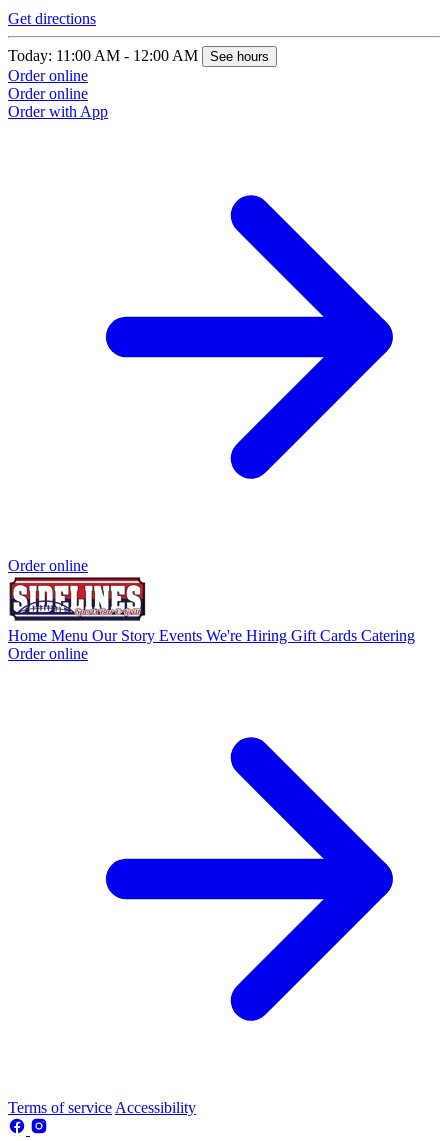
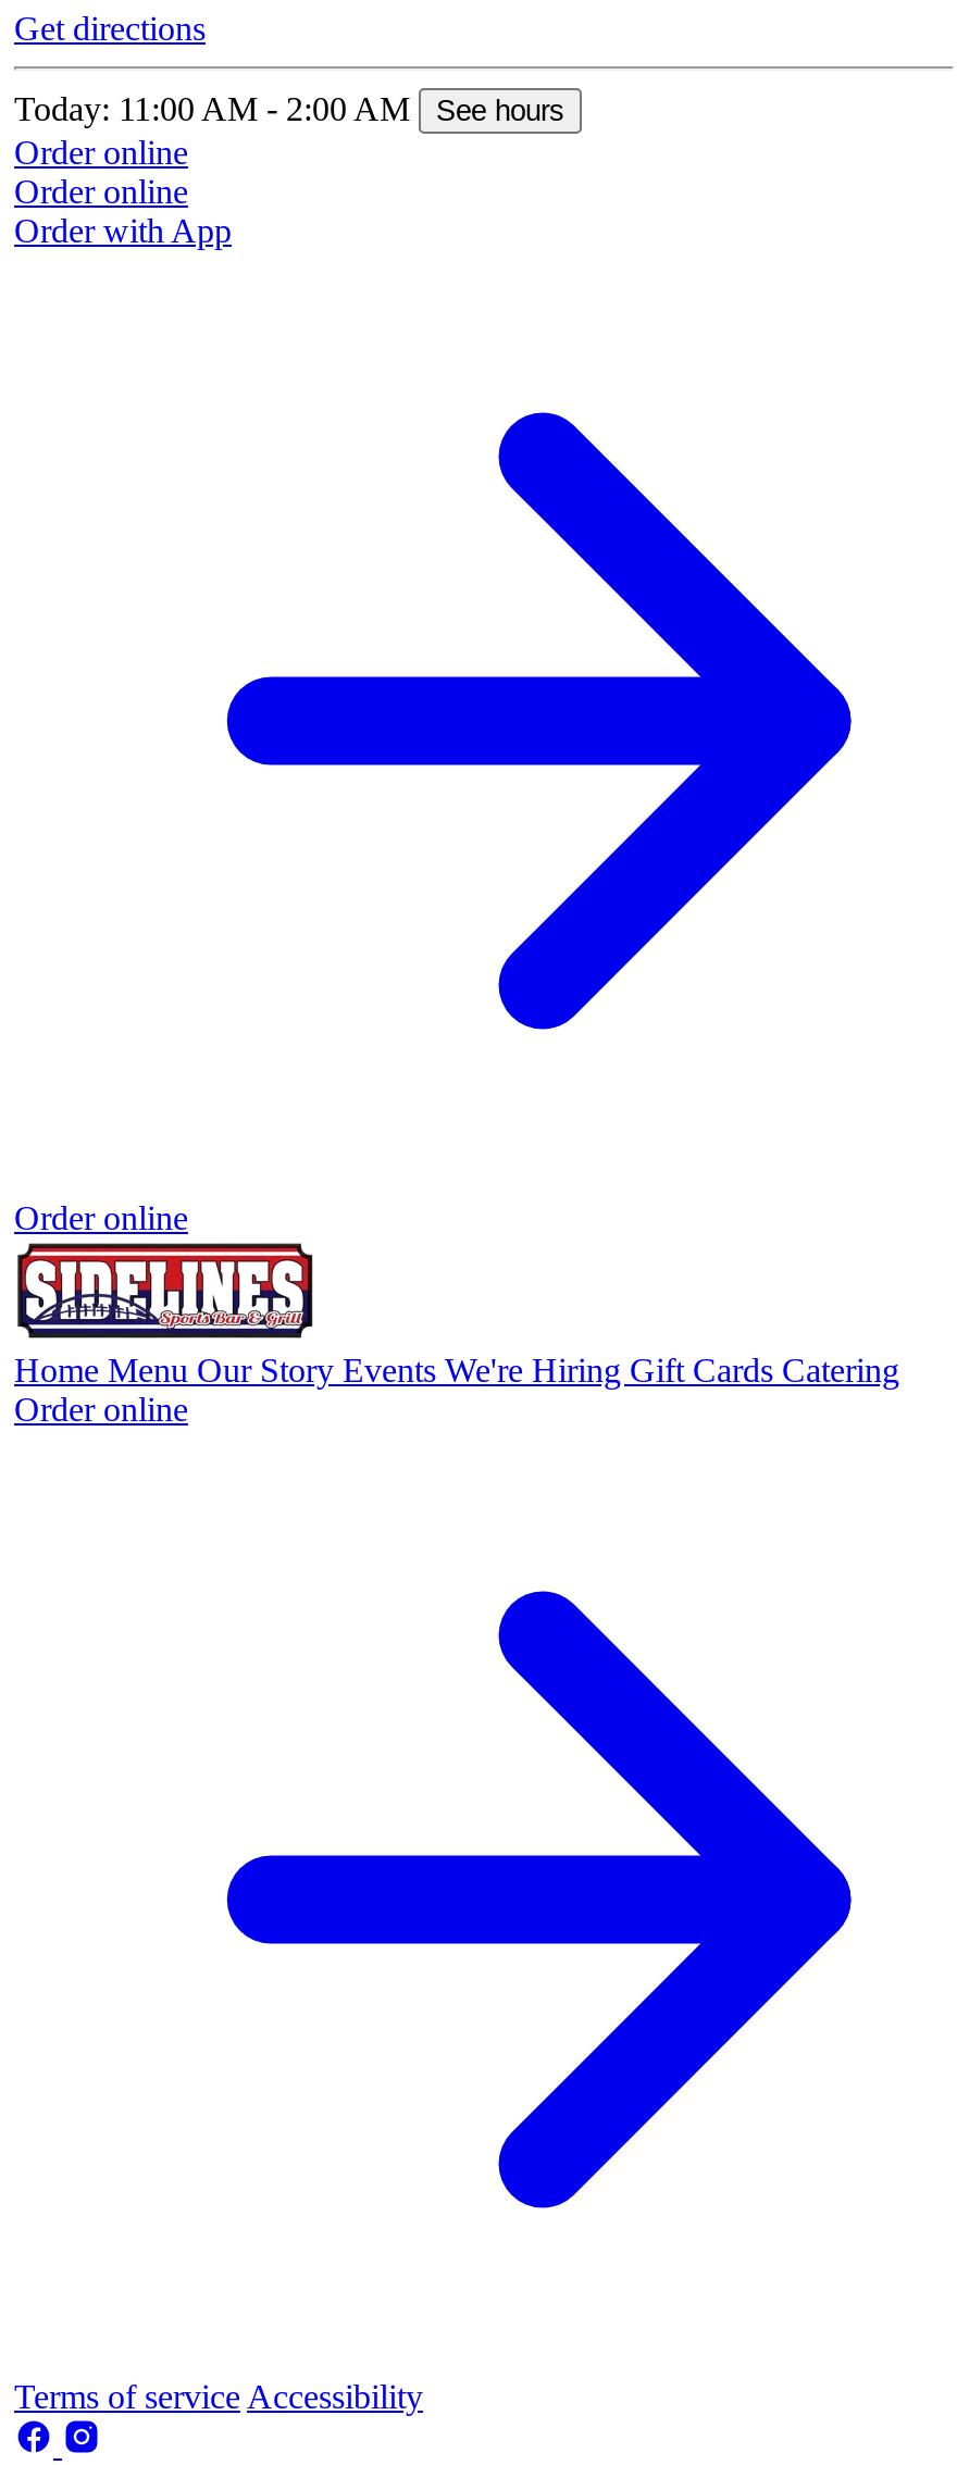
[8,47,269,64] Today: 11:00 AM - 12:00 AM See hours -> [14,92,564,129] Today: 11:00 AM - 2:00 AM See hours

